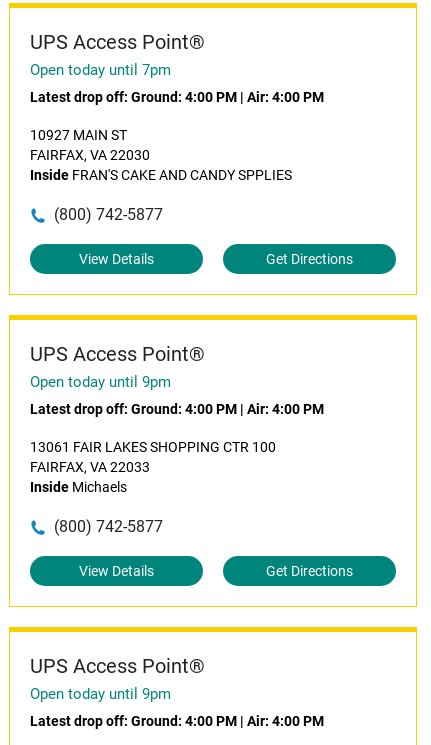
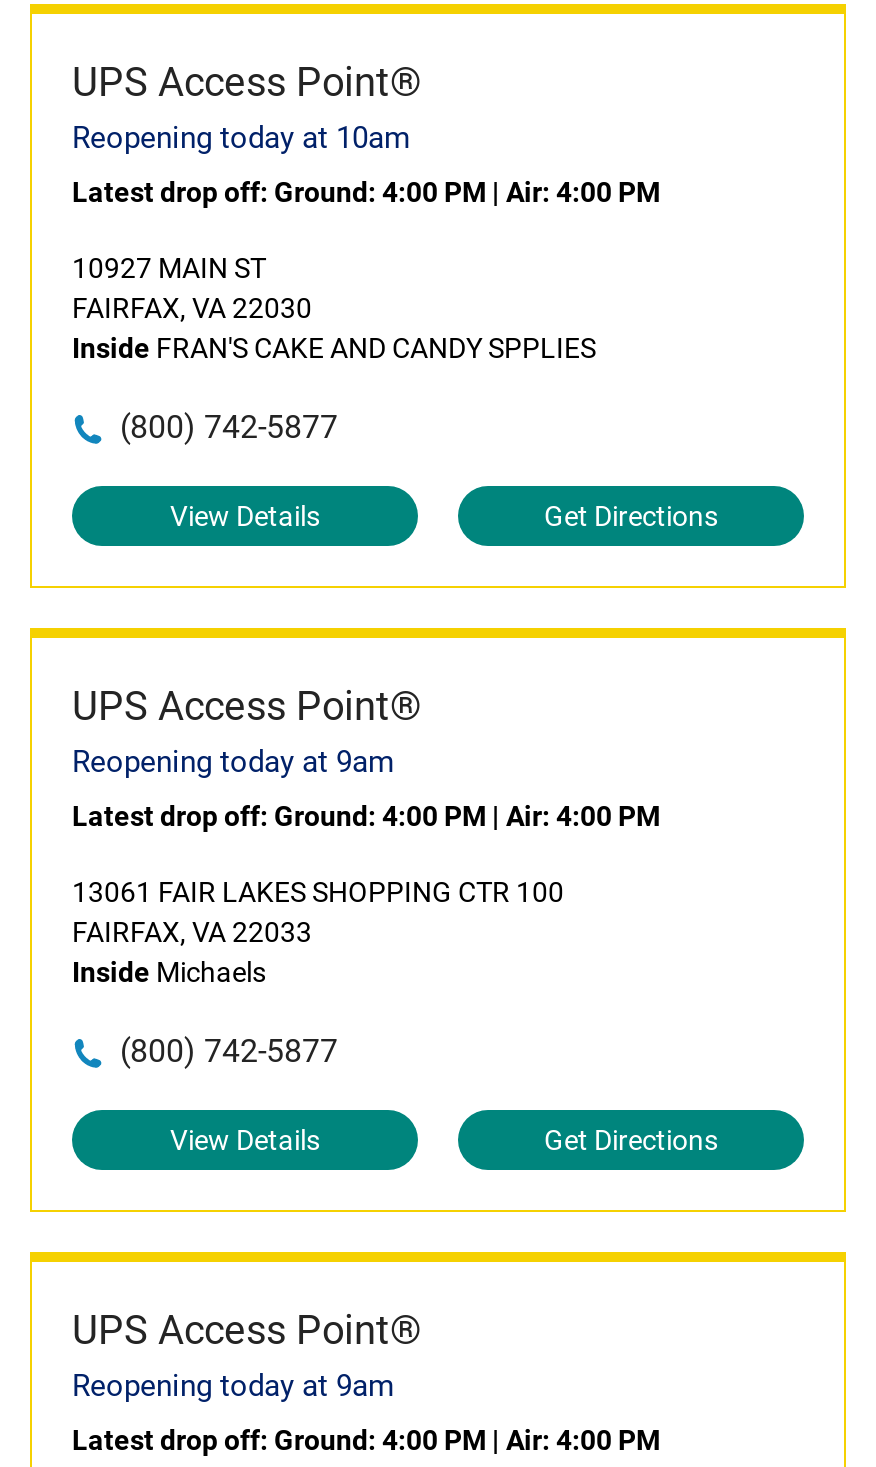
[30,61,171,79] Open today until 7pm -> [72,120,410,156] Reopening today at 10am
[30,373,171,391] Open today until 9pm -> [72,744,394,780] Reopening today at 9am
[30,685,171,703] Open today until 9pm -> [72,1368,394,1404] Reopening today at 9am

